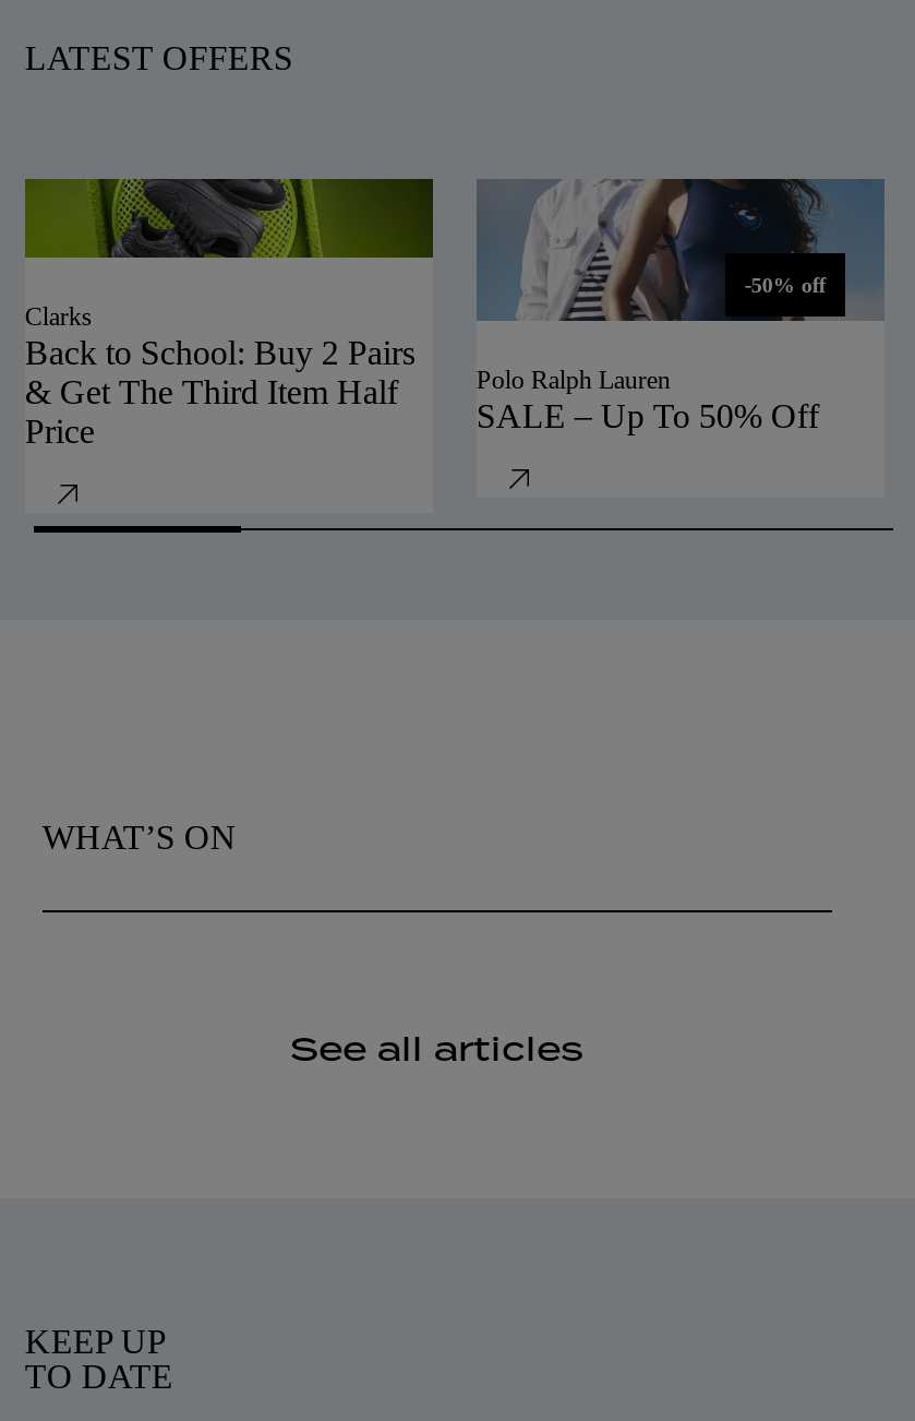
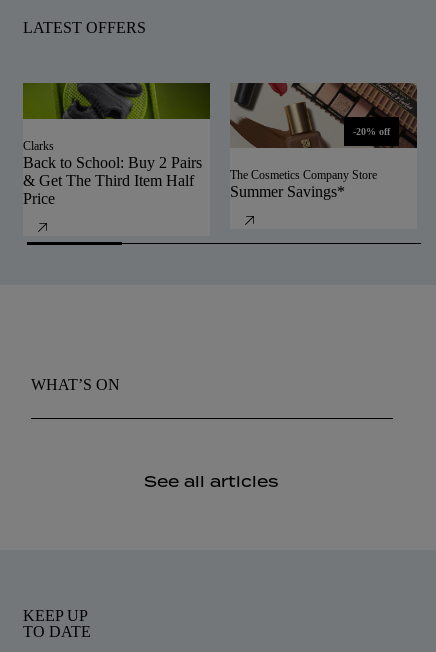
[477,177,884,323] [image] | -50% off -> [229,82,418,149] [image] | -20% off
[476,365,819,434] Polo Ralph Lauren | SALE – Up To 50% Off -> [230,168,377,200] The Cosmetics Company Store | Summer Savings*

